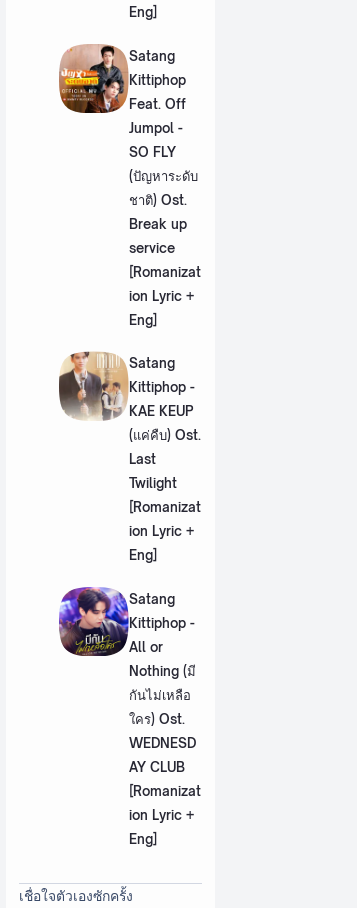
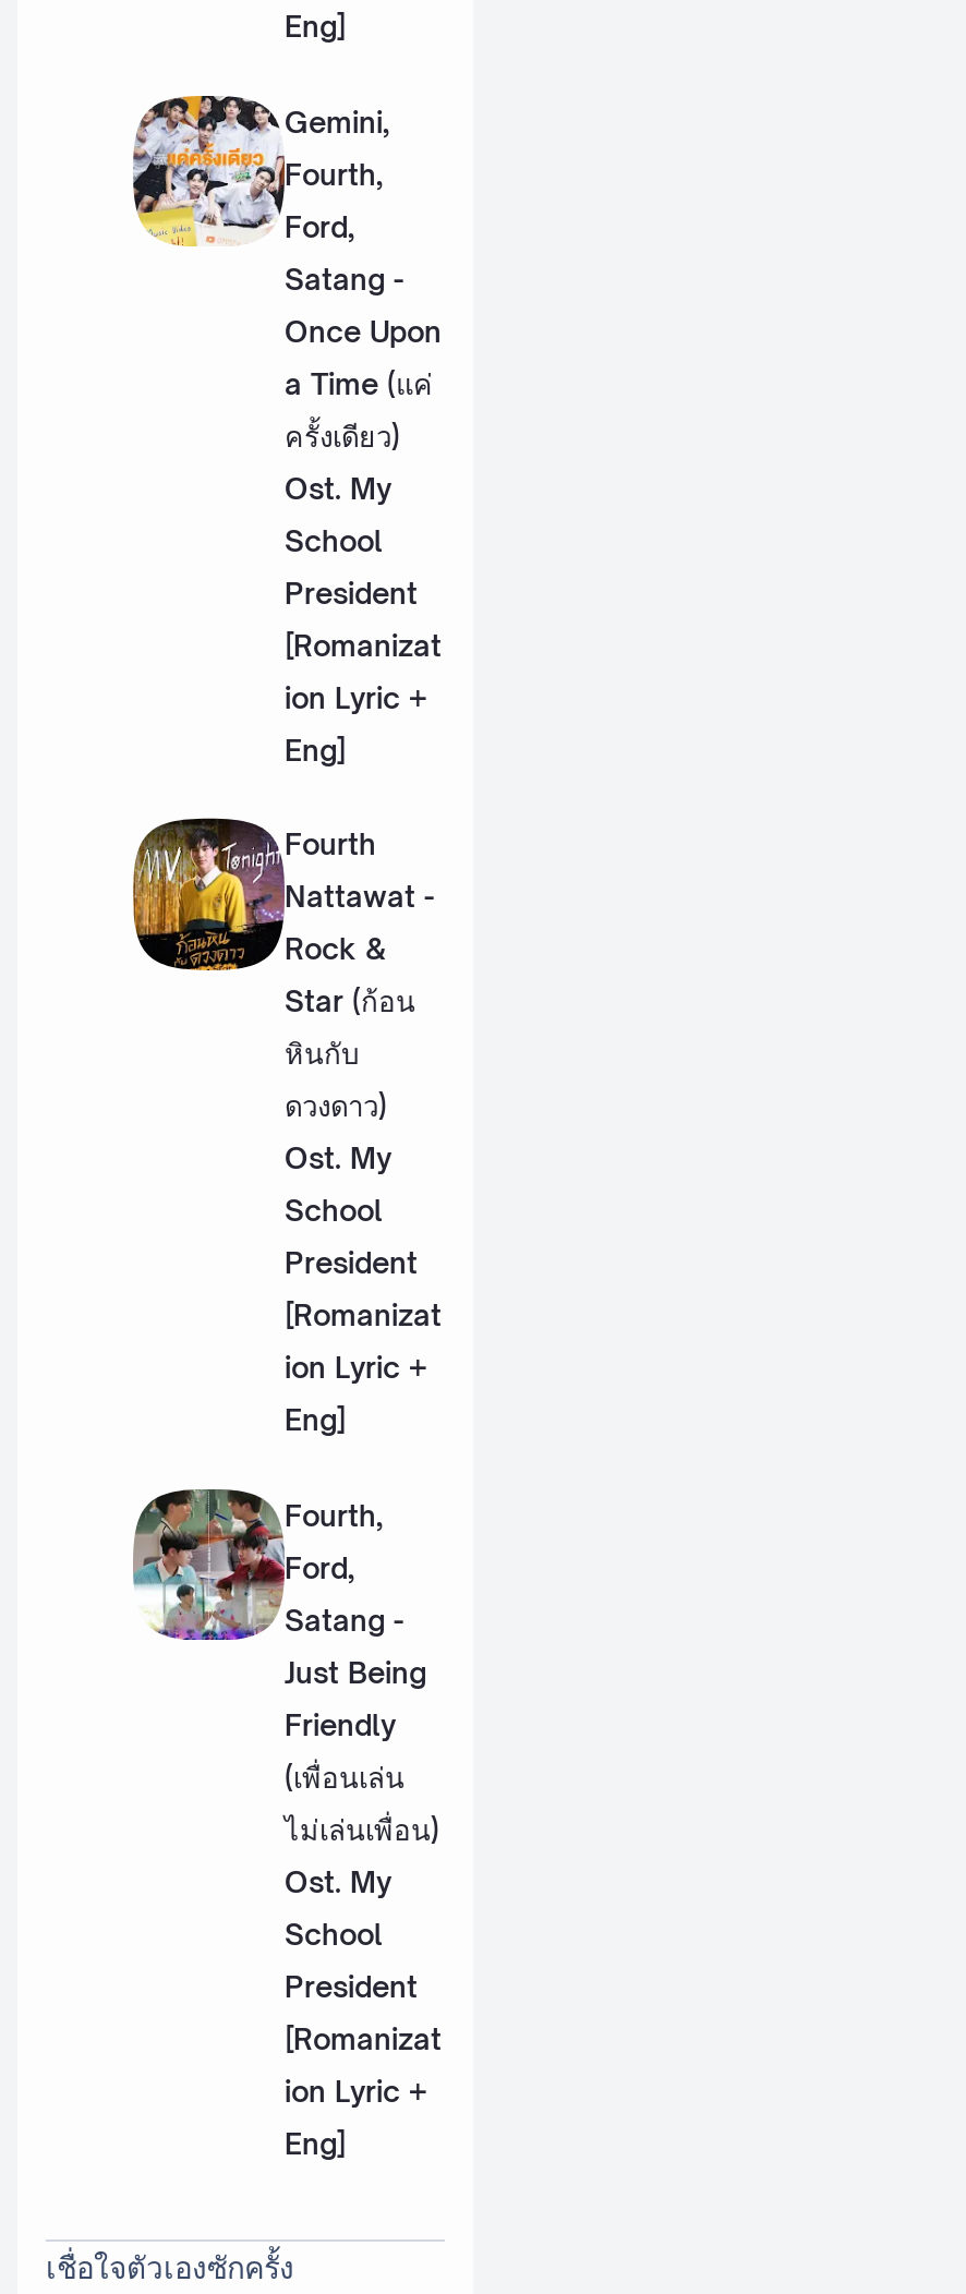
[58,44,197,256] [image] | Satang | Kittiphop | Feat. Off | Jumpol - | SO FLY | (ปัญหาระดับ | ชาติ) Ost. | Break up | service -> [131,94,442,610] [image] | Gemini, | Fourth, | Ford, | Satang - | Once Upon | a Time (แค่ | ครั้งเดียว) | Ost. My | School | President
[59,351,200,491] [image] | Satang | Kittiphop - | KAE KEUP | (แค่คืบ) Ost. | Last | Twilight -> [131,816,435,1281] [image] | Fourth | Nattawat - | Rock & | Star (ก้อน | หินกับ | ดวงดาว) | Ost. My | School | President
[58,586,195,775] [image] | Satang | Kittiphop - | All or | Nothing (มี | กันไม่เหลือ | ใคร) Ost. | WEDNESD | AY CLUB -> [133,1487,439,2004] [image] | Fourth, | Ford, | Satang - | Just Being | Friendly | (เพื่อนเล่น | ไม่เล่นเพื่อน) | Ost. My | School | President

